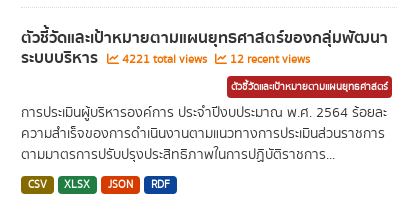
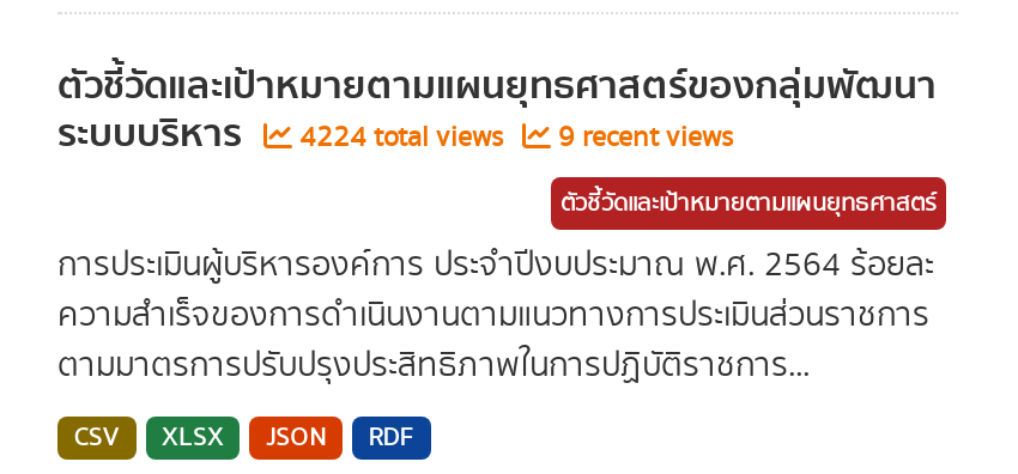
[119,51,210,68] 4221 total views -> [292,117,510,158] 4224 total views
[227,51,310,68] 12 recent views -> [551,117,733,158] 9 recent views

